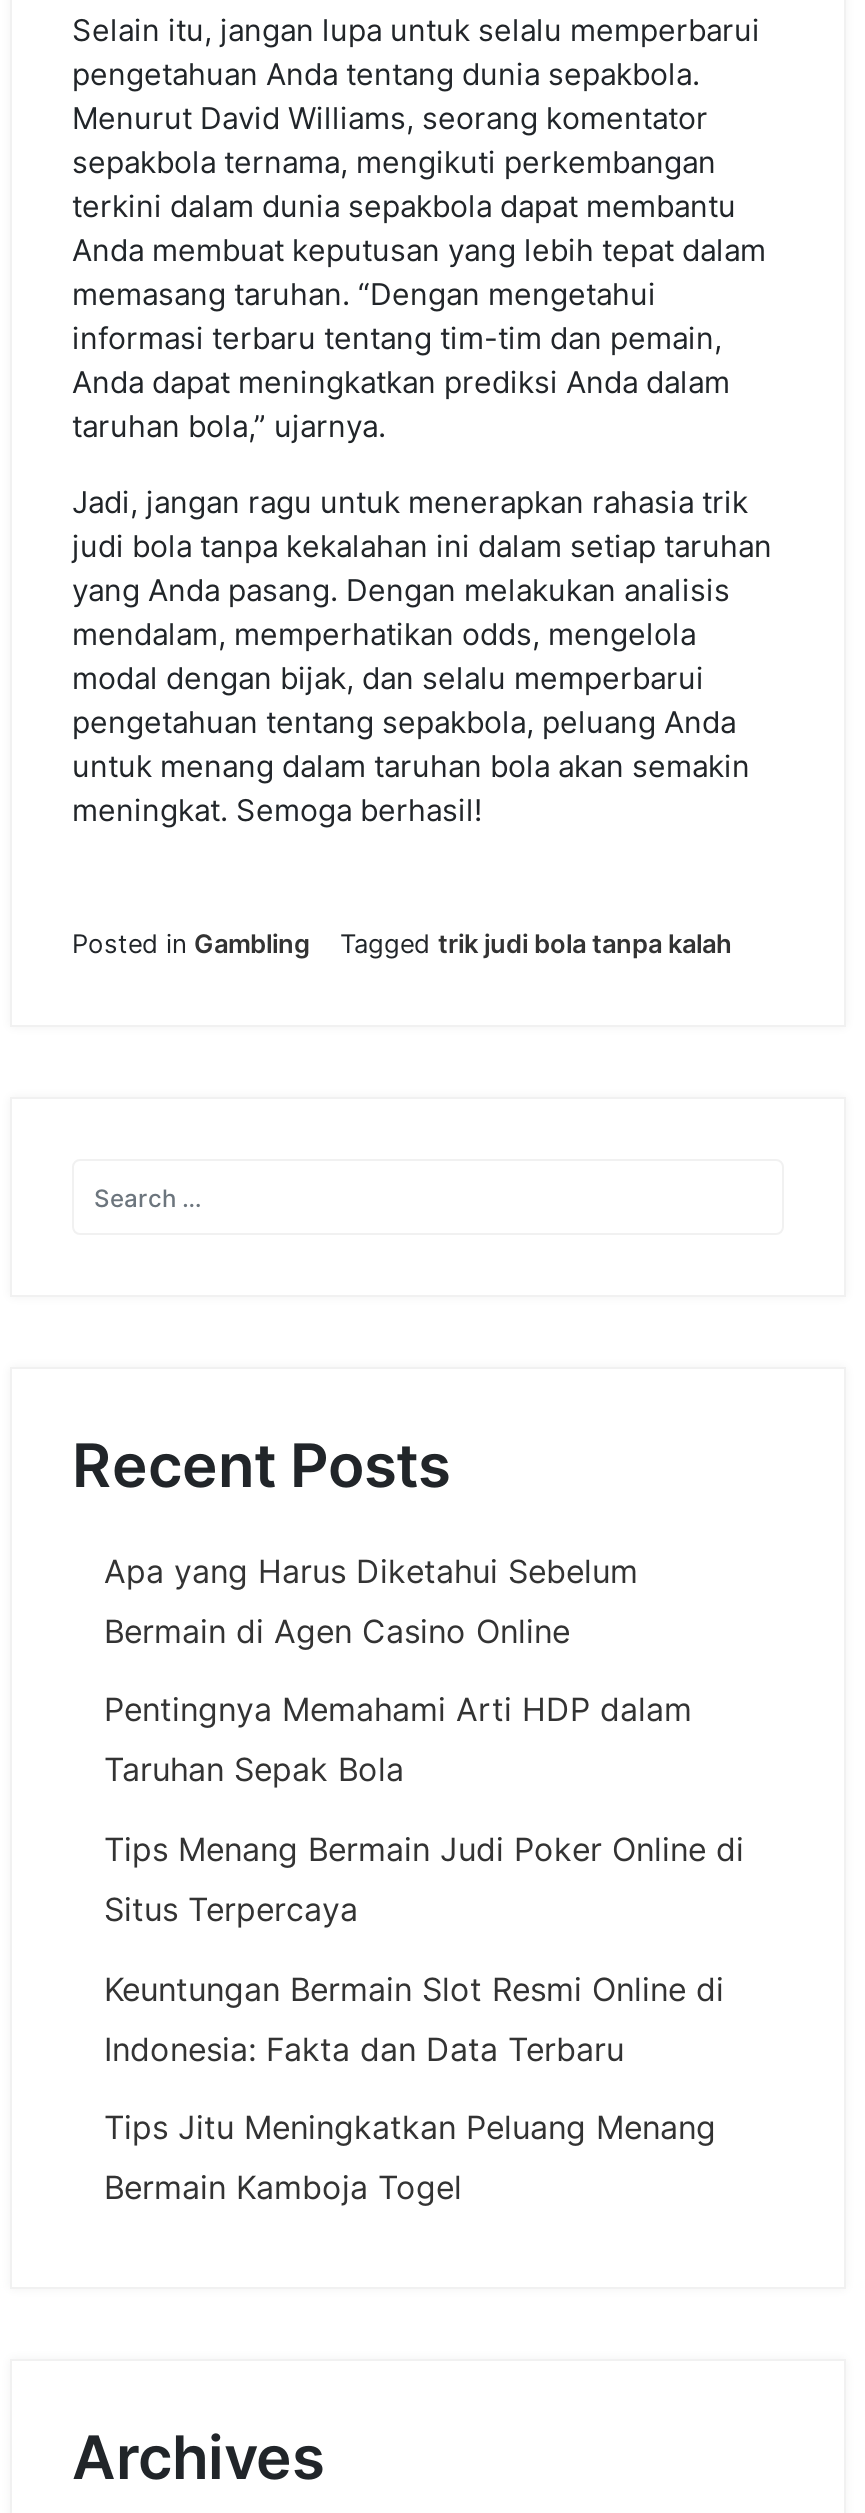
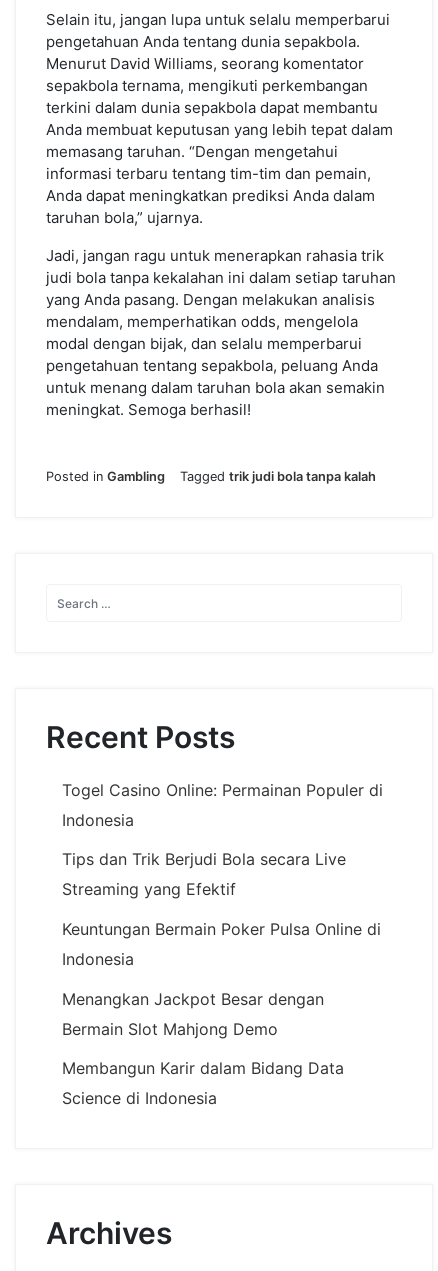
[104,1551,638,1591] Apa yang Harus Diketahui Sebelum -> [62,780,383,800] Togel Casino Online: Permainan Populer di
[104,1611,570,1651] Bermain di Agen Casino Online -> [62,810,134,830] Indonesia
[104,1690,692,1730] Pentingnya Memahami Arti HDP dalam -> [62,849,346,869] Tips dan Trik Berjudi Bola secara Live
[104,1750,404,1790] Taruhan Sepak Bola -> [62,879,236,899] Streaming yang Efektif
[104,1829,744,1869] Tips Menang Bermain Judi Poker Online di -> [62,919,381,939] Keuntungan Bermain Poker Pulsa Online di
[104,1889,358,1929] Situs Terpercaya -> [62,949,134,969] Indonesia
[104,1968,724,2008] Keuntungan Bermain Slot Resmi Online di -> [62,989,324,1009] Menangkan Jackpot Besar dengan
[104,2028,624,2068] Indonesia: Fakta dan Data Terbaru -> [62,1019,278,1039] Bermain Slot Mahjong Demo
[104,2107,716,2147] Tips Jitu Meningkatkan Peluang Menang -> [62,1058,344,1078] Membangun Karir dalam Bidang Data
[104,2167,462,2207] Bermain Kamboja Togel -> [62,1088,217,1108] Science di Indonesia

